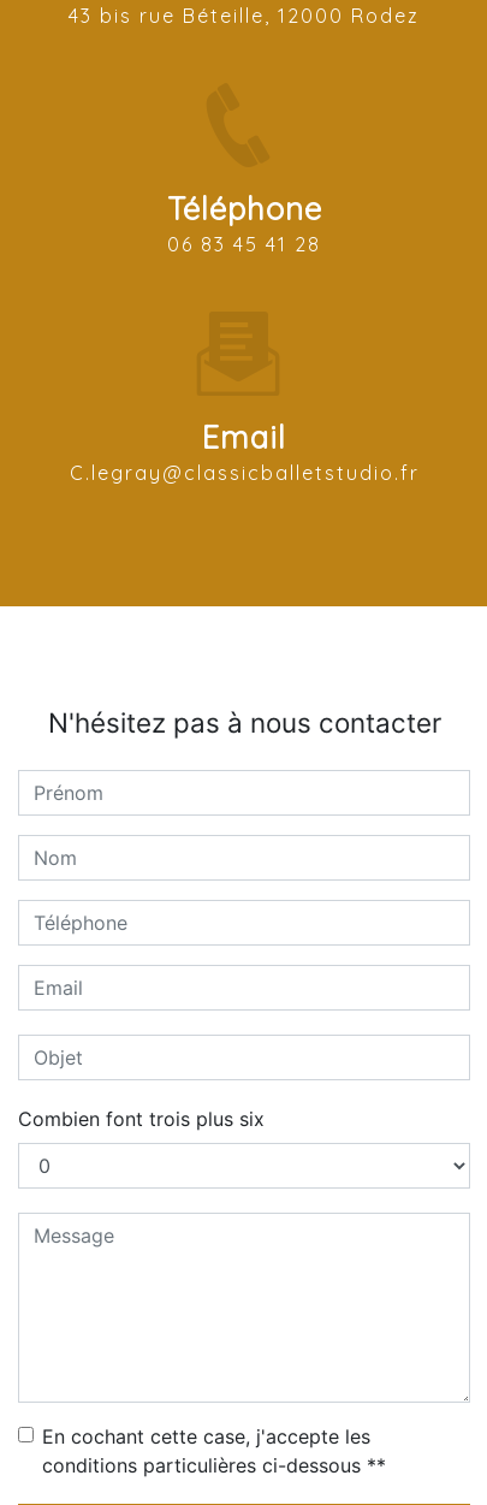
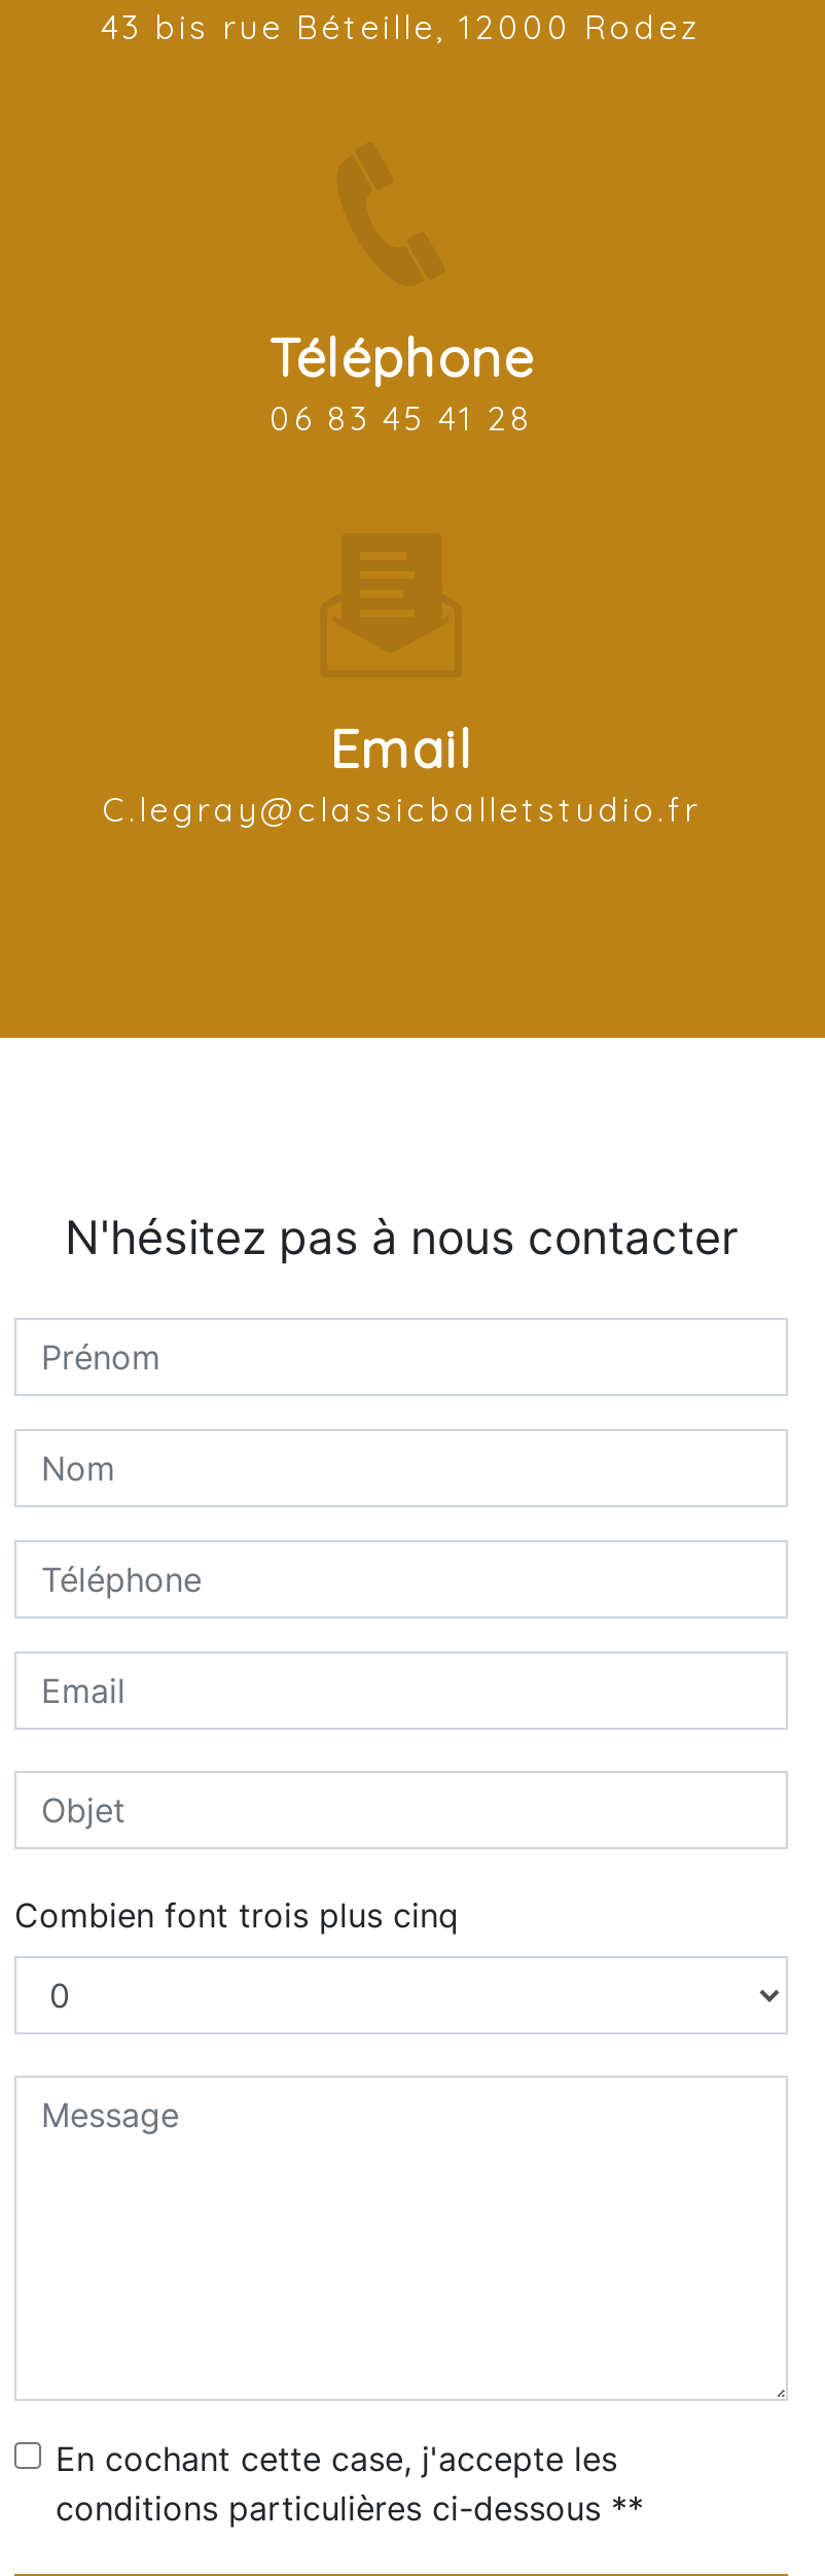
[18,1106,265,1130] Combien font trois plus six -> [14,1894,459,1935] Combien font trois plus cinq

